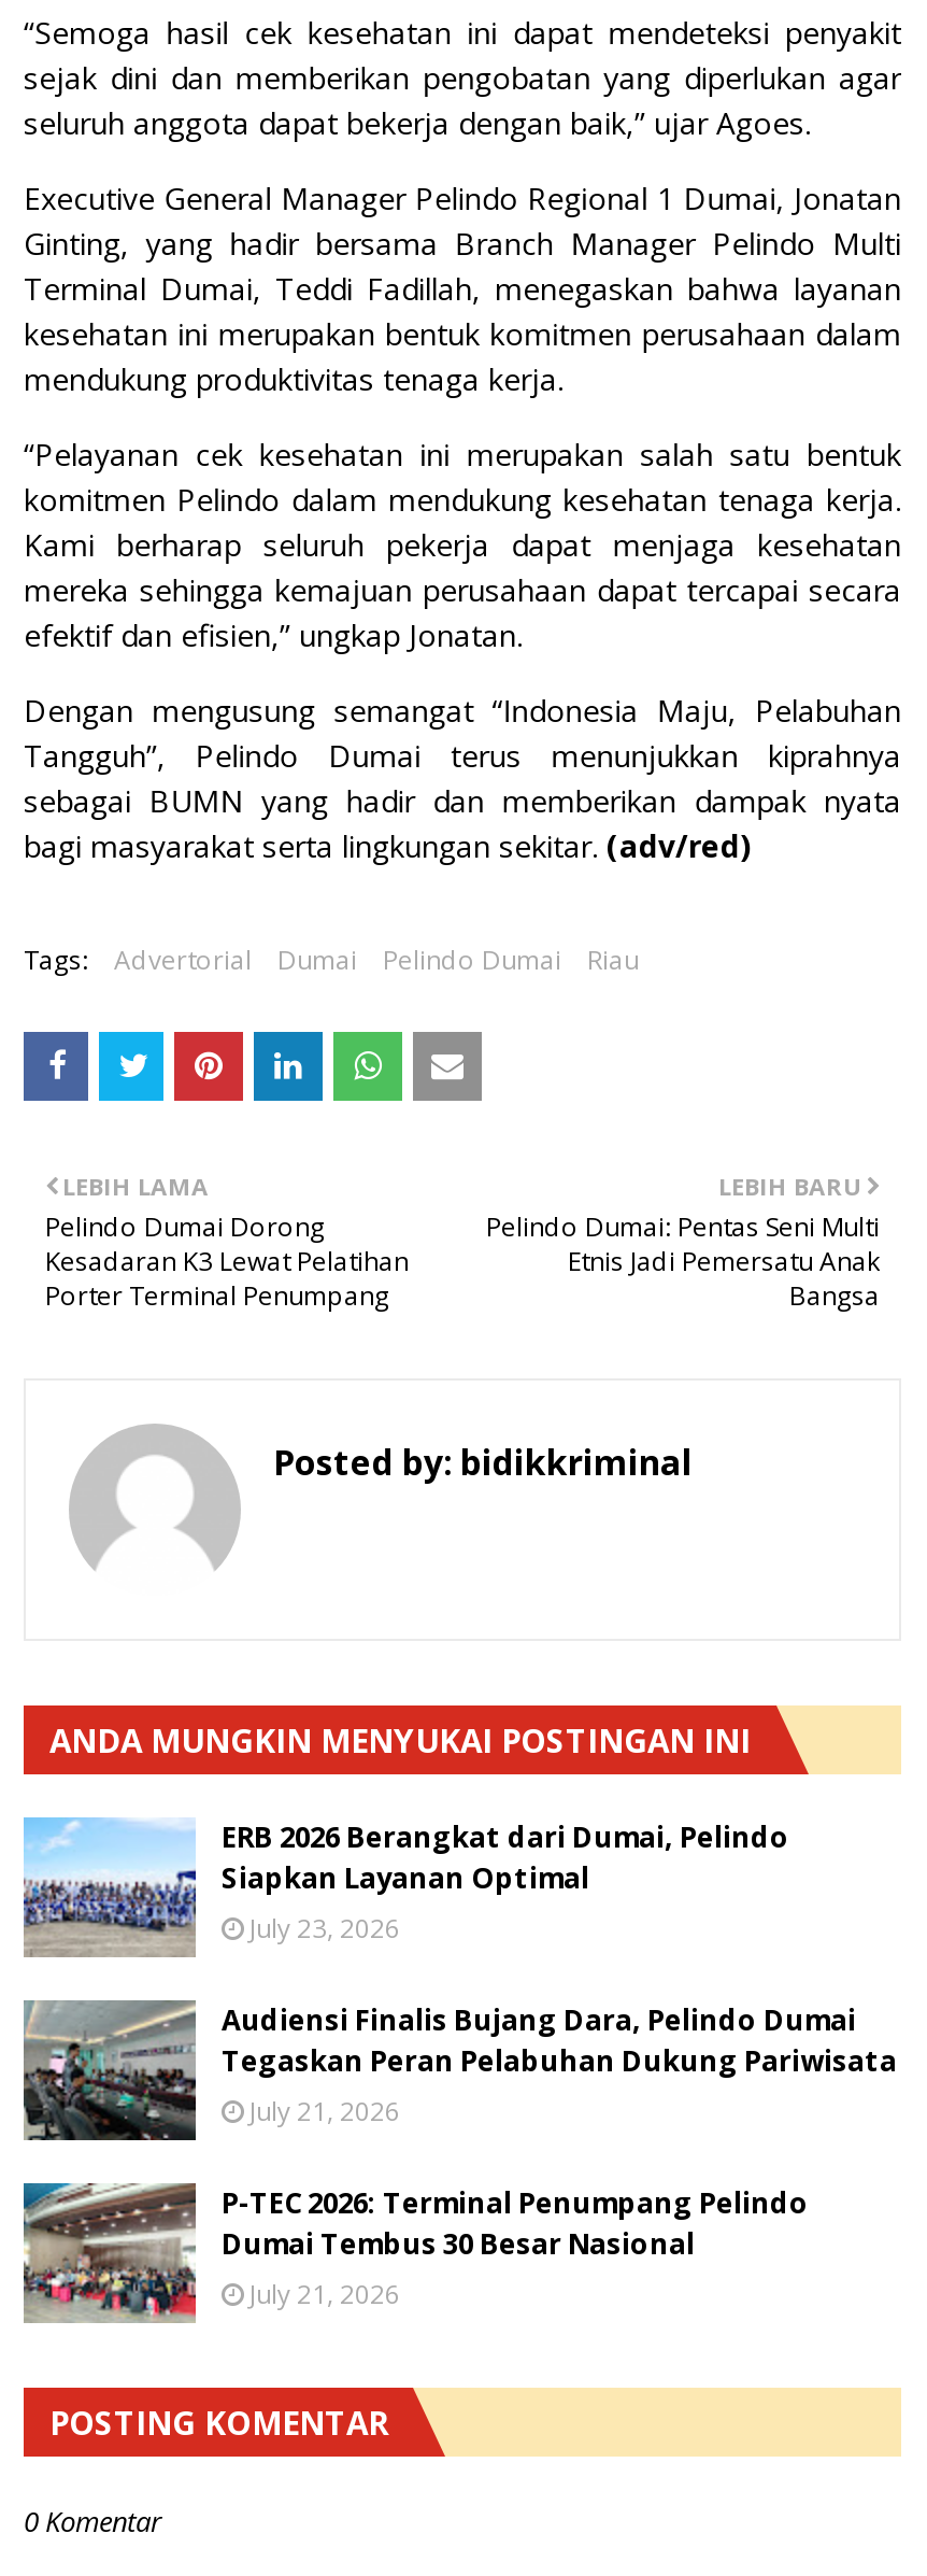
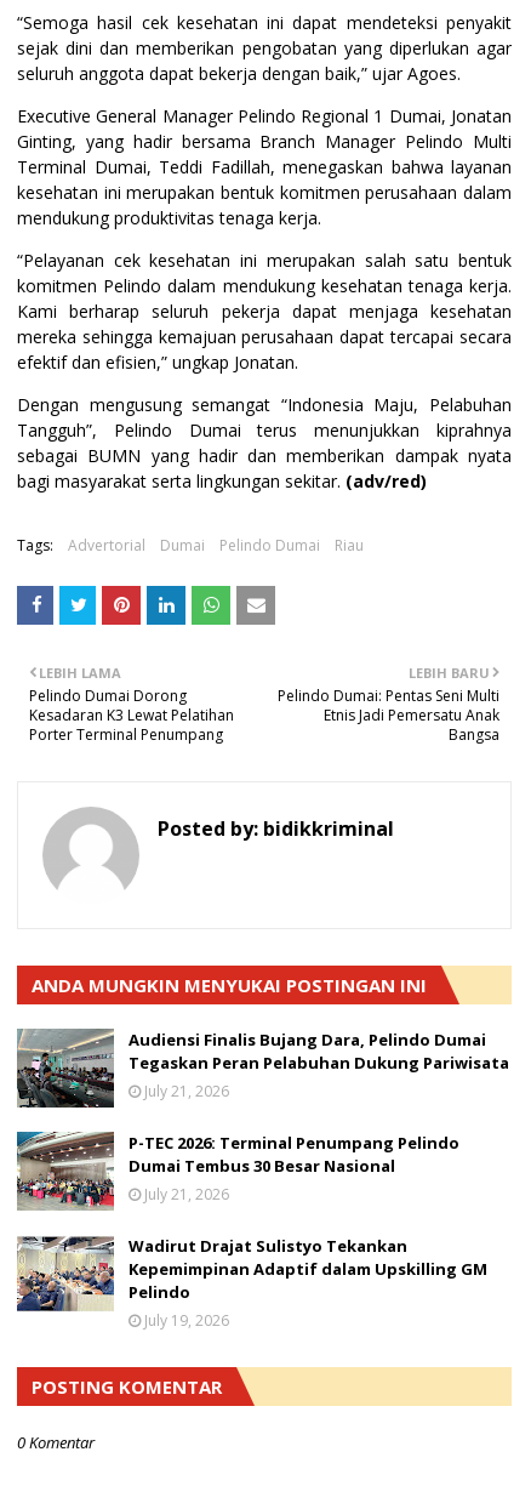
[22,1817,789,1955] [image] | ERB 2026 Berangkat dari Dumai, Pelindo | Siapkan Layanan Optimal | July 23, 2026 -> none
moved [19,1998,897,2312] -> [15,1027,509,1205]: [image] | Audiensi Finalis Bujang Dara, Pelindo Dumai | Tegaskan Peran Pelabuhan Dukung Pariwisata | July 21, 2026 | P-TEC 2026: Terminal Penumpang Pelindo | Dumai Tembus 30 Besar Nasional | July 21, 2026
none -> [17,1235,487,1331] [image] | Wadirut Drajat Sulistyo Tekankan | Kepemimpinan Adaptif dalam Upskilling GM | Pelindo | July 19, 2026

